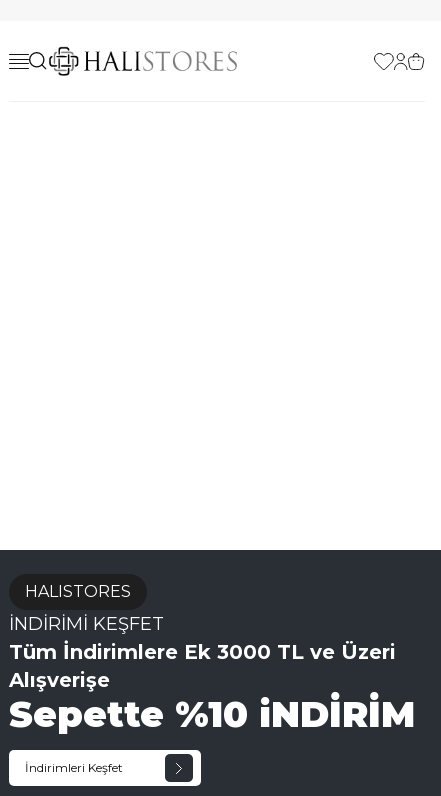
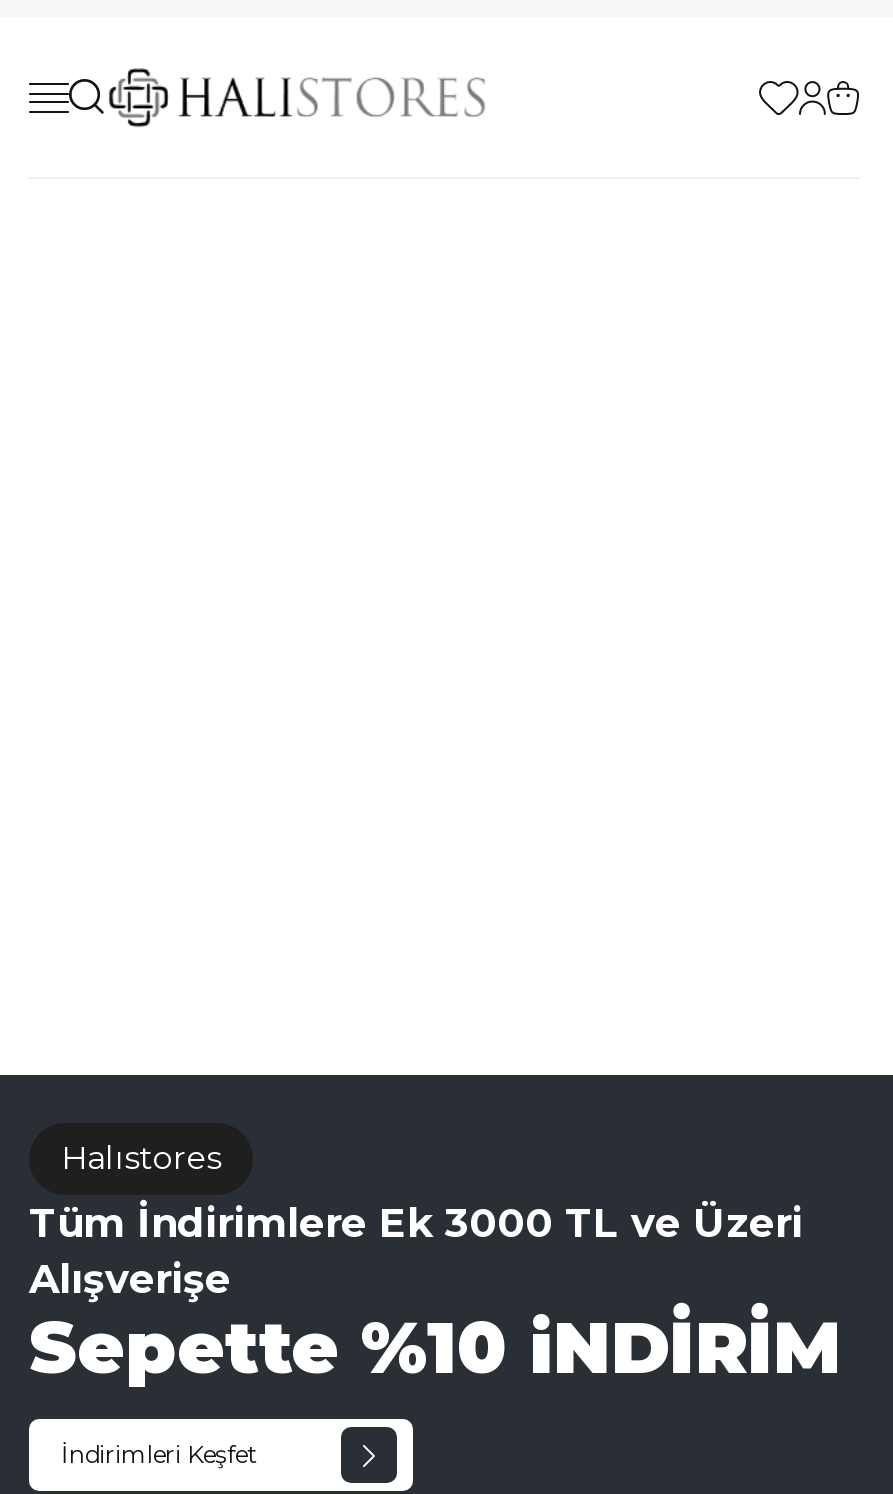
[9,582,164,635] HALISTORES | İNDİRİMİ KEŞFET -> [61,1139,221,1177] Halıstores

